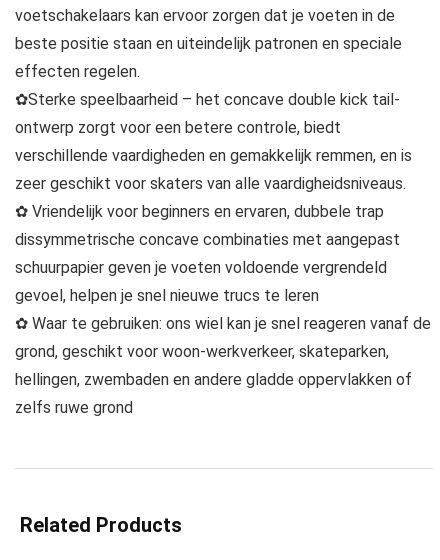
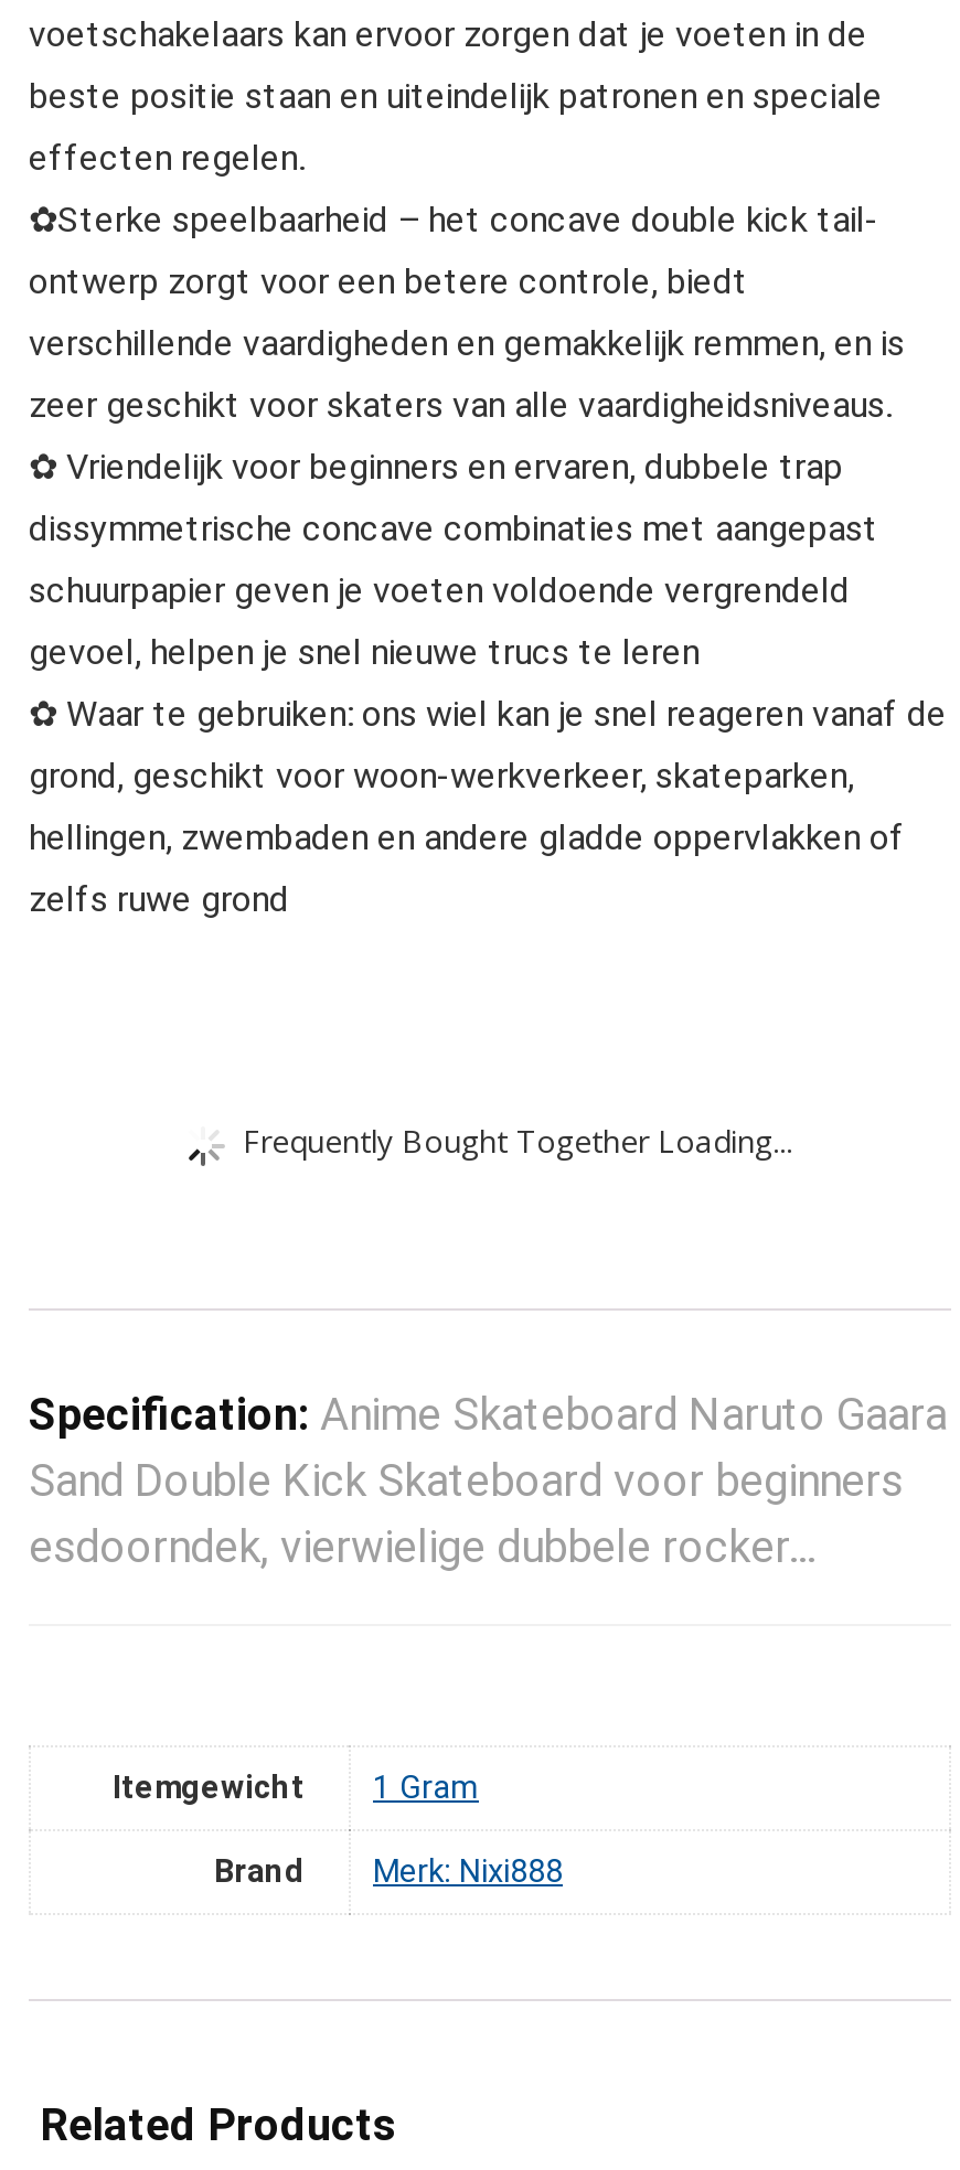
none -> [29,1388,947,1573] Specification: Anime Skateboard Naruto Gaara | Sand Double Kick Skateboard voor beginners | esdoorndek, vierwielige dubbele rocker…
none -> [113,1768,563,1890] Itemgewicht | 1 Gram | Brand | Merk: Nixi888
none -> [243,1119,792,1161] Frequently Bought Together Loading...

